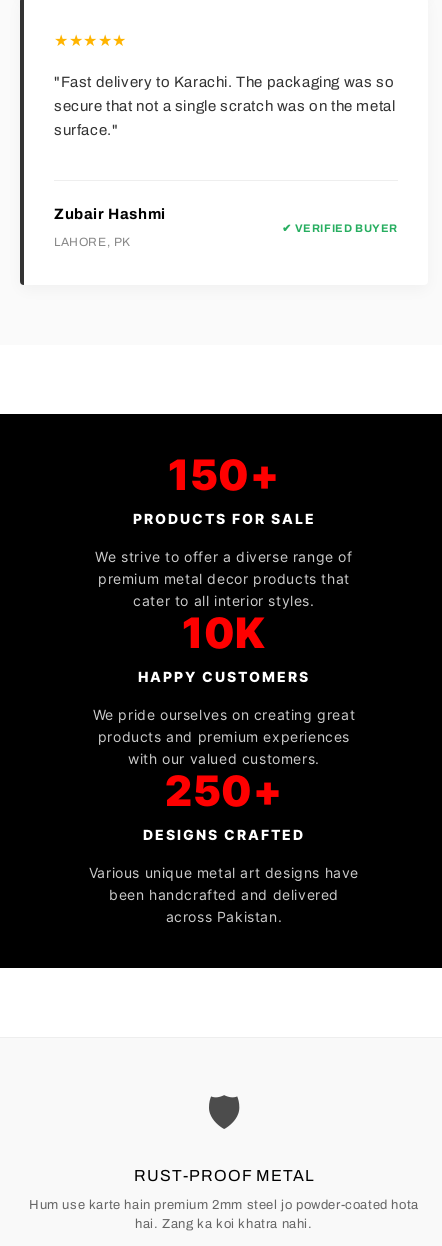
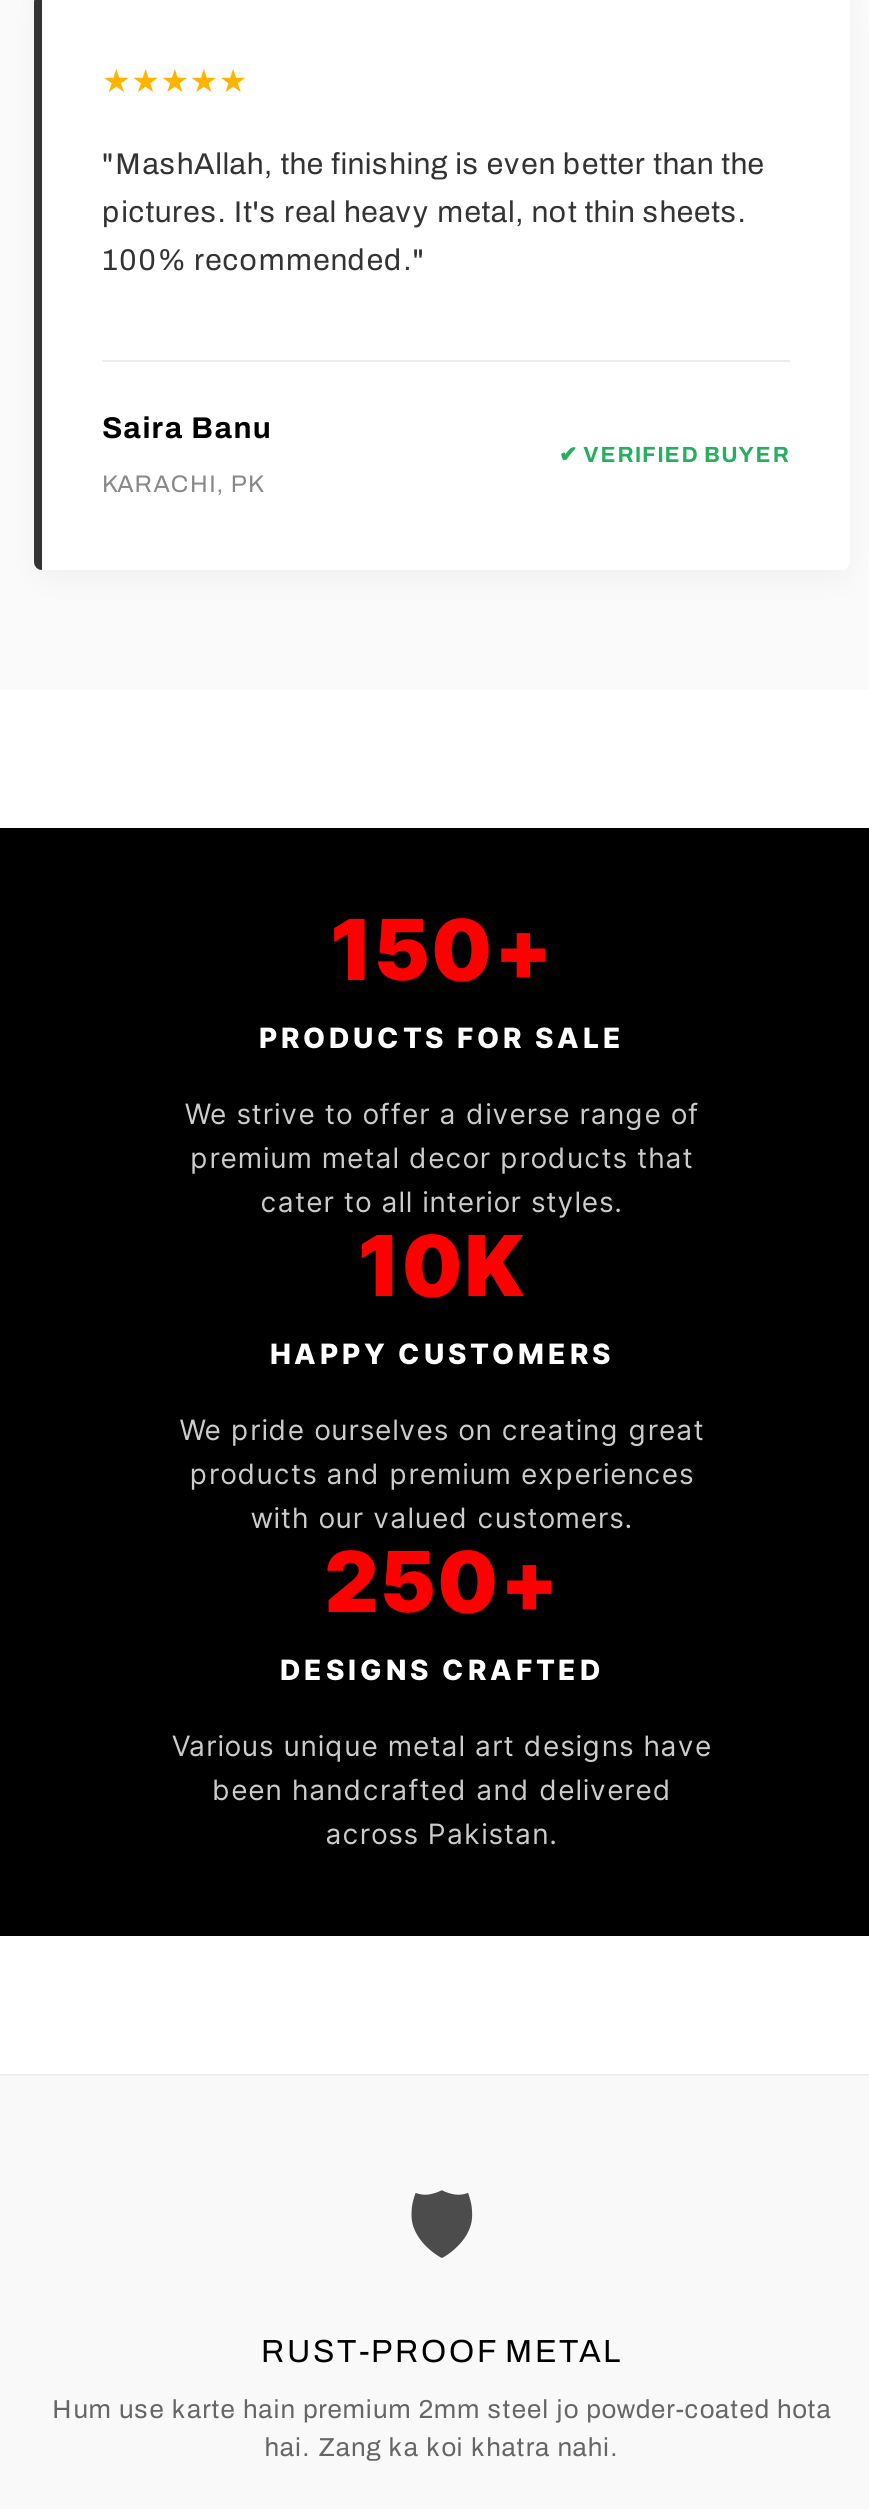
[54,74,394,90] "Fast delivery to Karachi. The packaging was so -> [102,148,765,180] "MashAllah, the finishing is even better than the
[54,98,395,114] secure that not a single scratch was on the metal -> [102,196,747,228] pictures. It's real heavy metal, not thin sheets.
[54,122,118,138] surface." -> [102,244,426,276] 100% recommended."
[54,206,166,222] Zubair Hashmi -> [102,412,272,444] Saira Banu
[54,235,131,249] LAHORE, PK -> [102,470,265,498] KARACHI, PK

